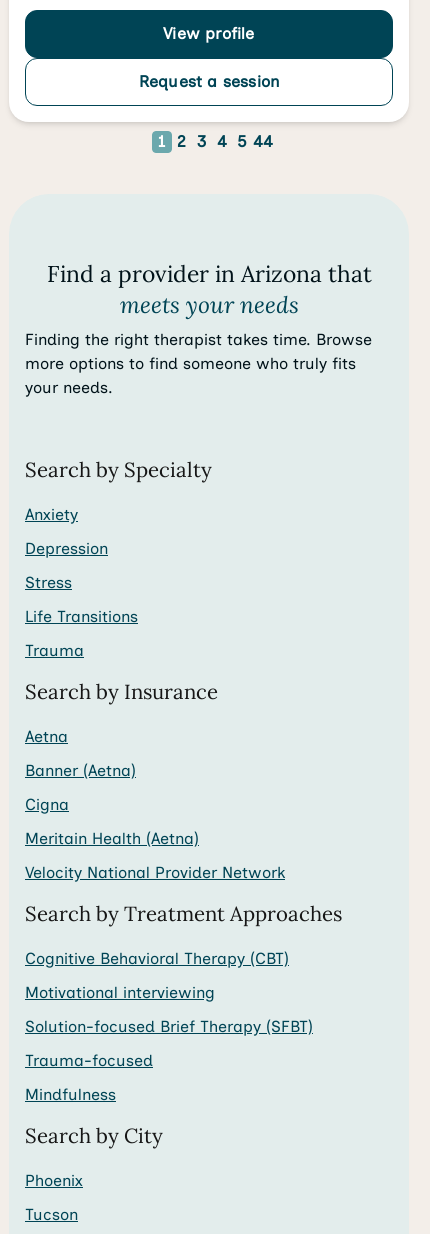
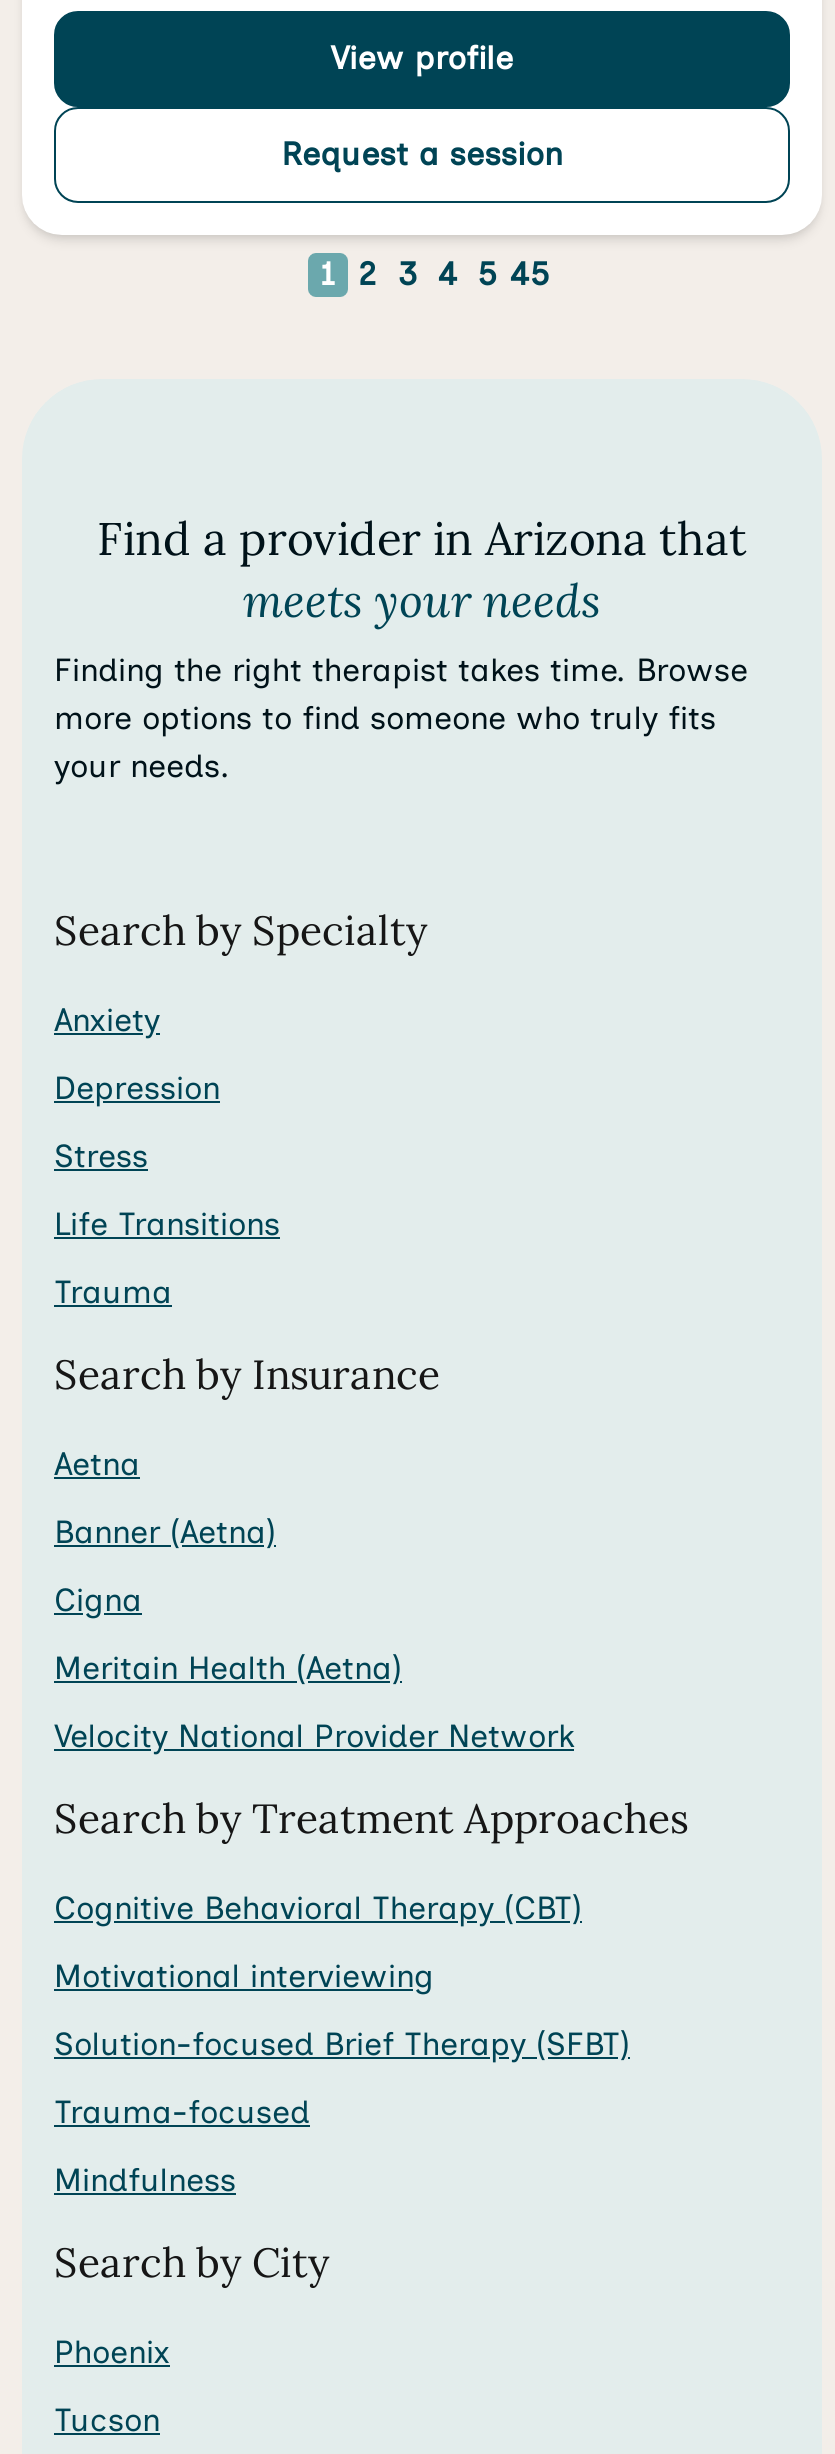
[158,132,273,151] 1 2 3 4 5 44 -> [320,255,550,293] 1 2 3 4 5 45

